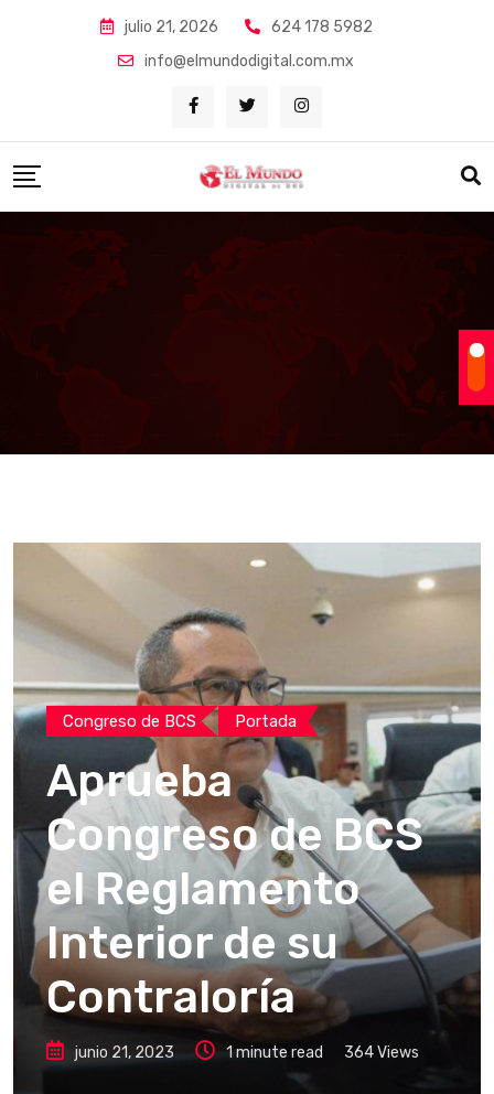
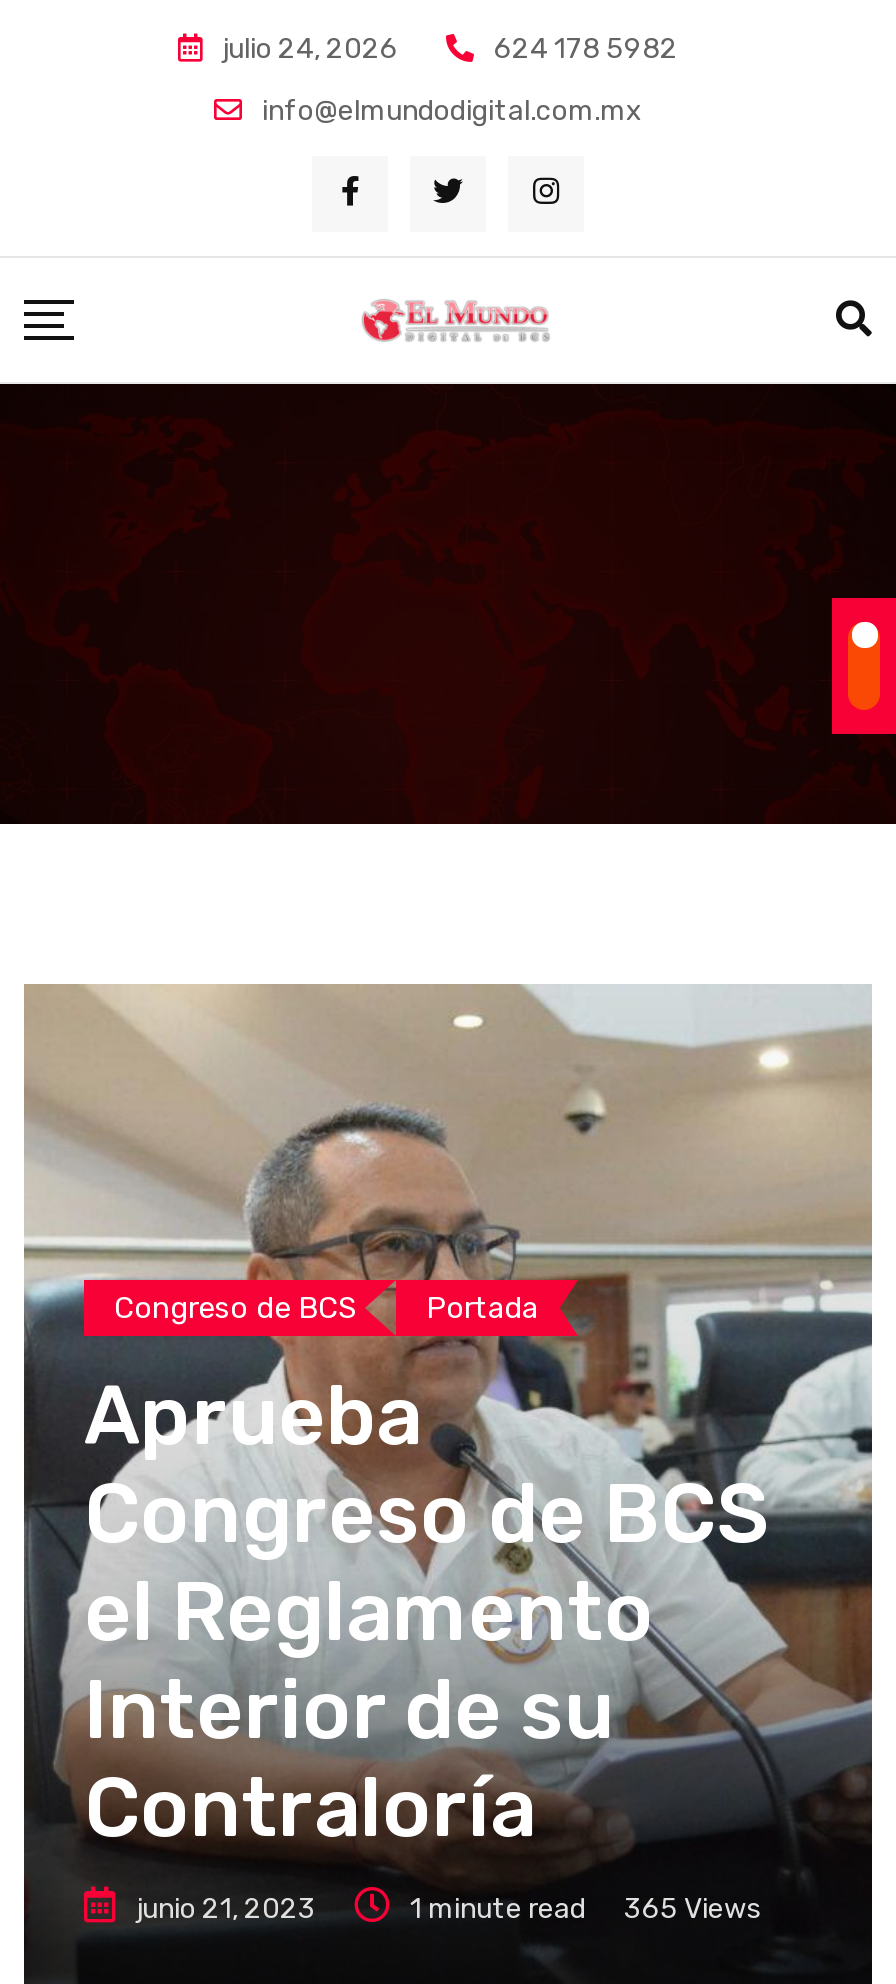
[124,18,218,36] julio 21, 2026 -> [222,32,398,66] julio 24, 2026
[226,1043,419,1062] 1 minute read 364 Views -> [410,1892,760,1926] 1 minute read 365 Views

